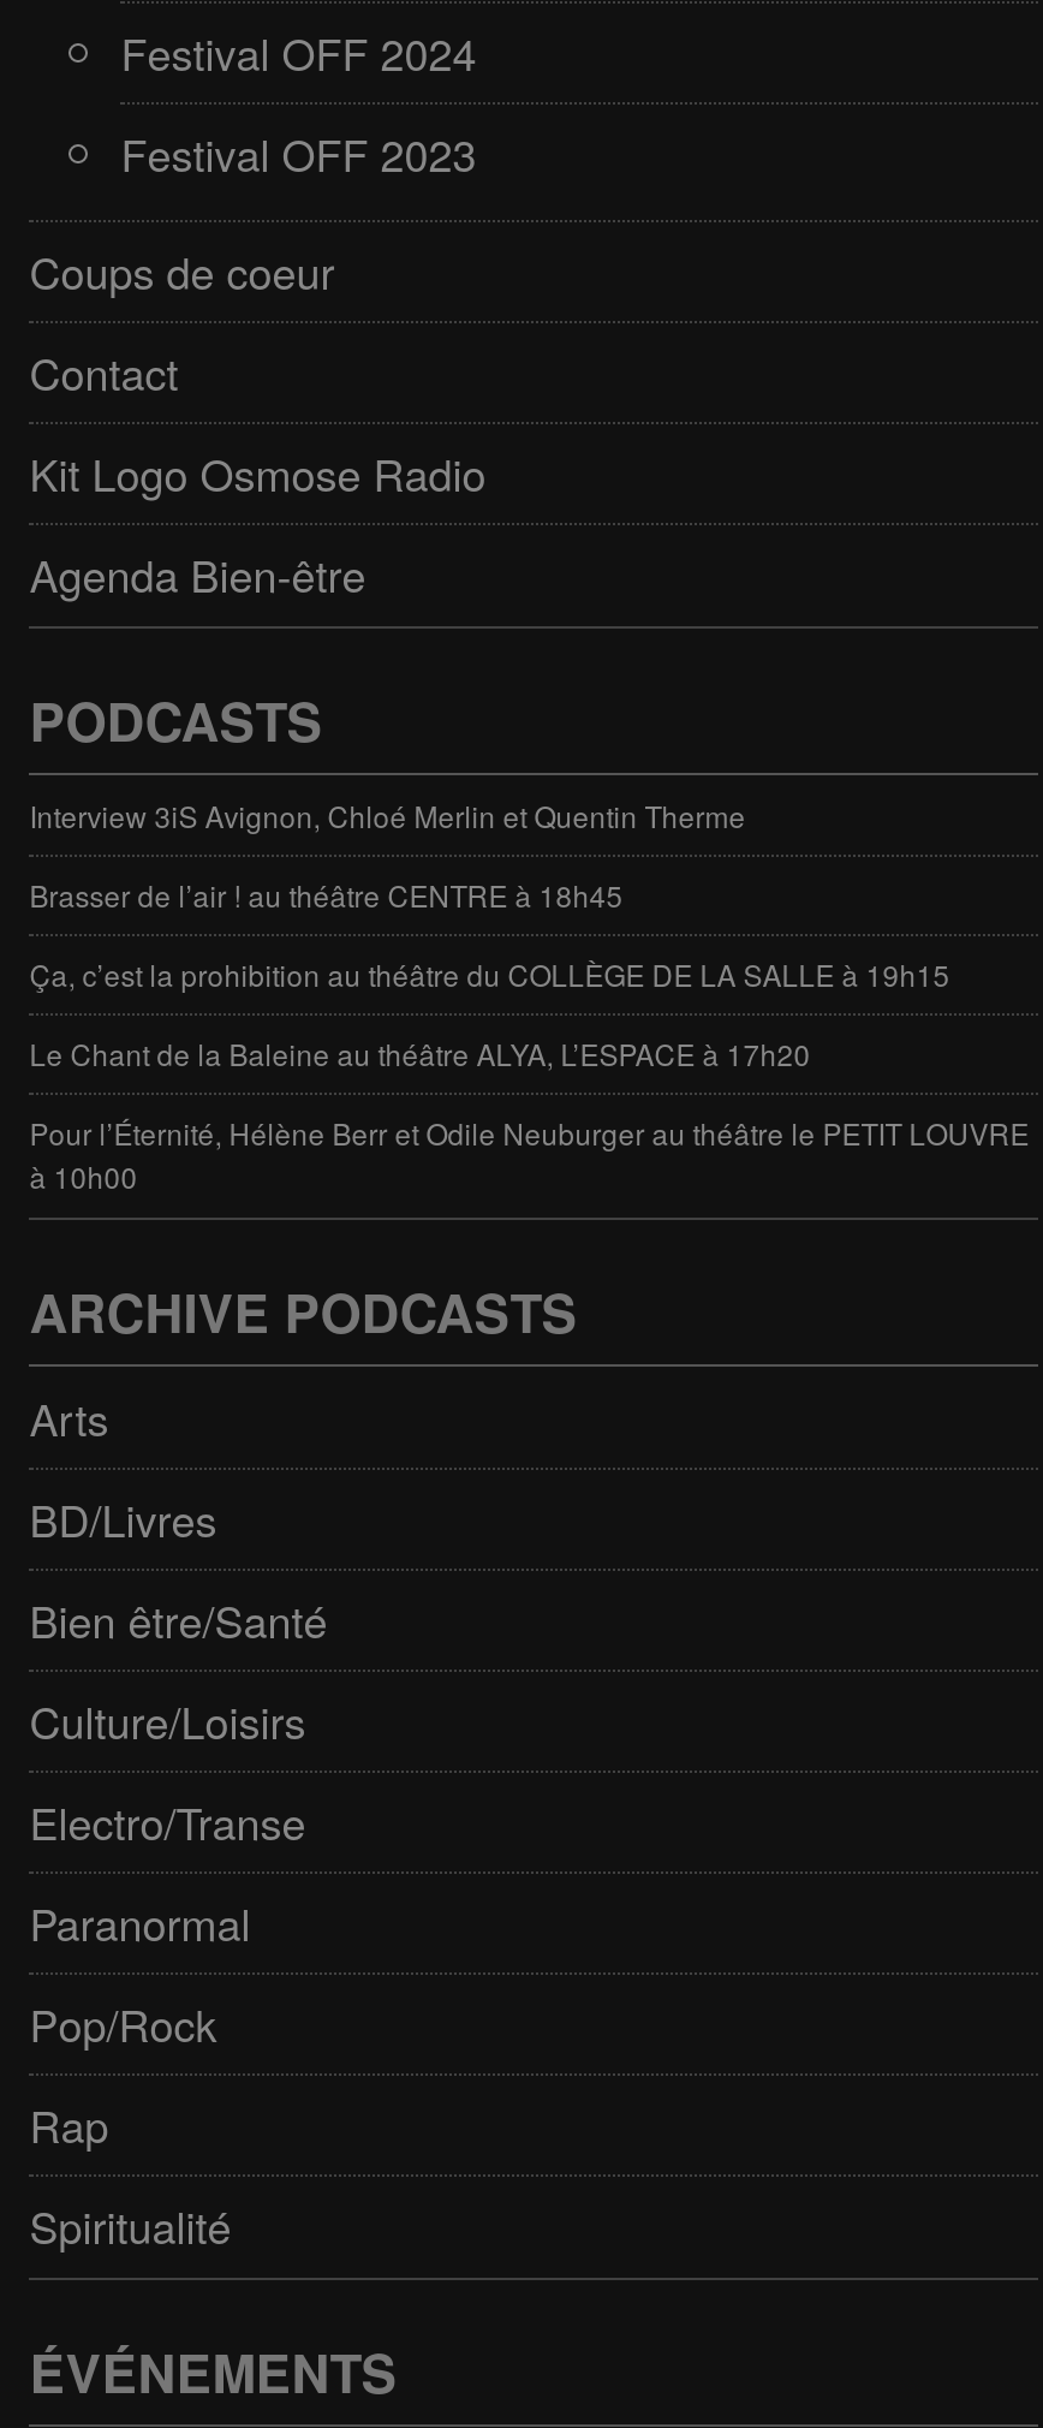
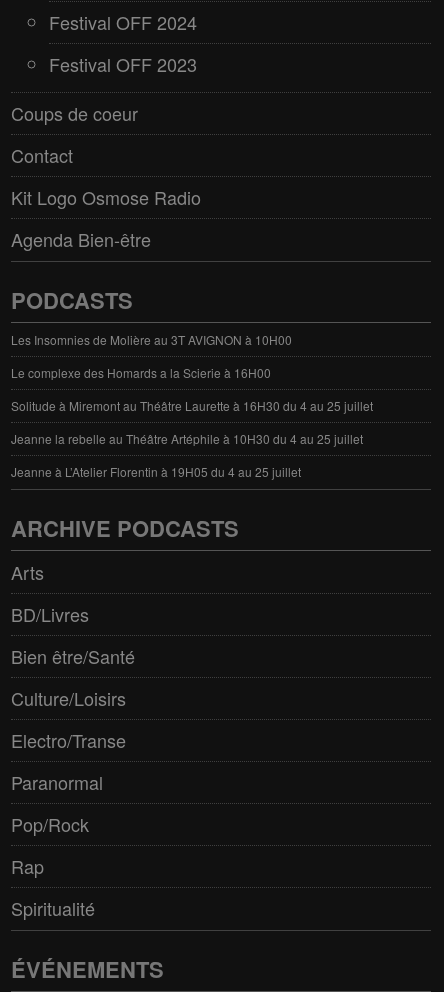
[30,795,746,836] Interview 3iS Avignon, Chloé Merlin et Quentin Therme -> [11,331,292,348] Les Insomnies de Molière au 3T AVIGNON à 10H00
[30,874,623,915] Brasser de l’air ! au théâtre CENTRE à 18h45 -> [11,364,271,381] Le complexe des Homards a la Scierie à 16H00
[30,954,950,995] Ça, c’est la prohibition au théâtre du COLLÈGE DE LA SALLE à 19h15 -> [11,397,373,414] Solitude à Miremont au Théâtre Laurette à 16H30 du 4 au 25 juillet
[30,1033,811,1074] Le Chant de la Baleine au théâtre ALYA, L’ESPACE à 17h20 -> [11,430,363,447] Jeanne la rebelle au Théâtre Artéphile à 10H30 du 4 au 25 juillet
[30,1112,1029,1196] Pour l’Éternité, Hélène Berr et Odile Neuburger au théâtre le PETIT LOUVRE | à 10h00 -> [11,463,301,480] Jeanne à L’Atelier Florentin à 19H05 du 4 au 25 juillet

